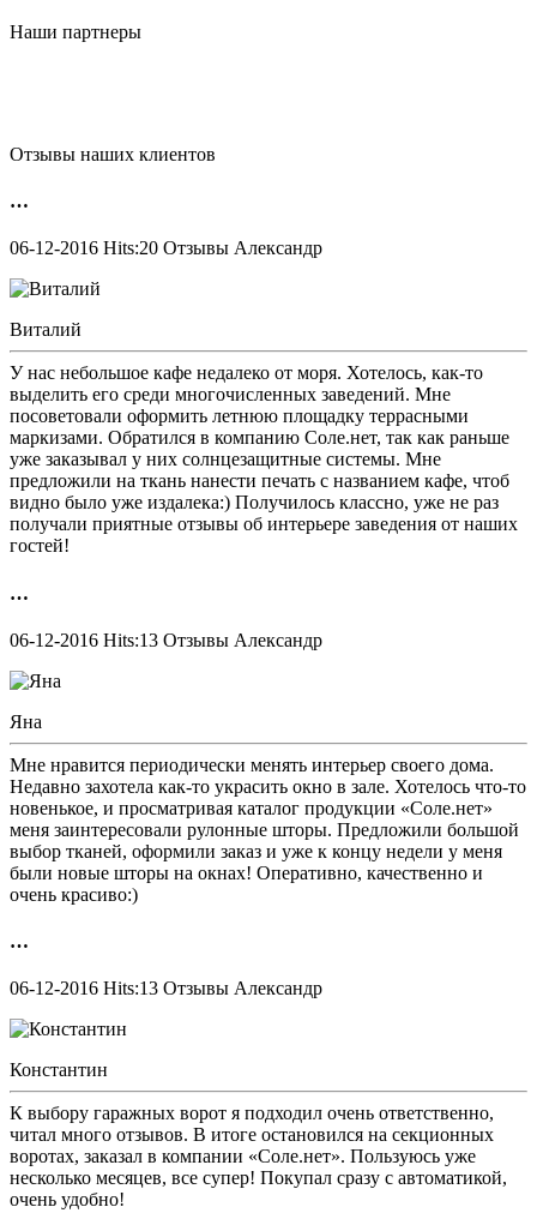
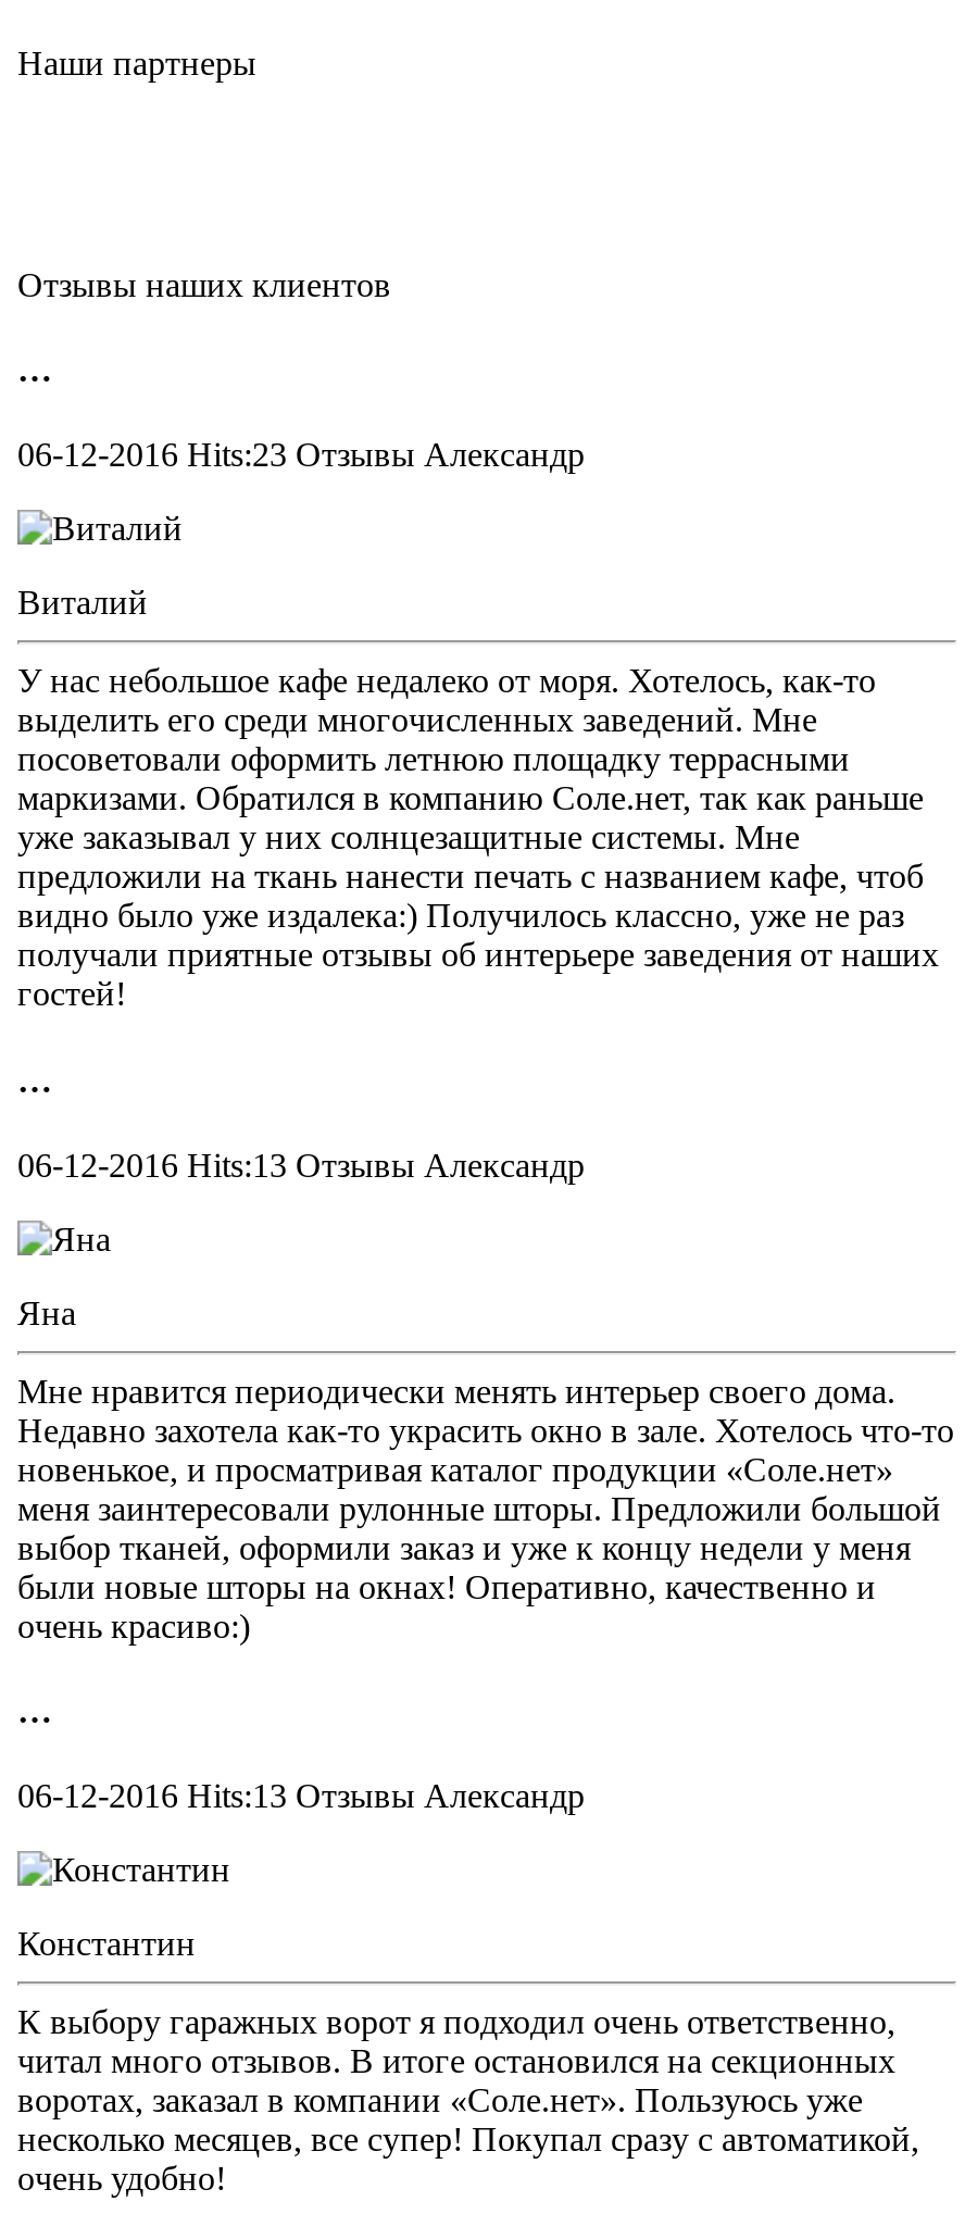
[10,238,322,258] 06-12-2016 Hits:20 Отзывы Александр -> [17,437,585,474] 06-12-2016 Hits:23 Отзывы Александр

